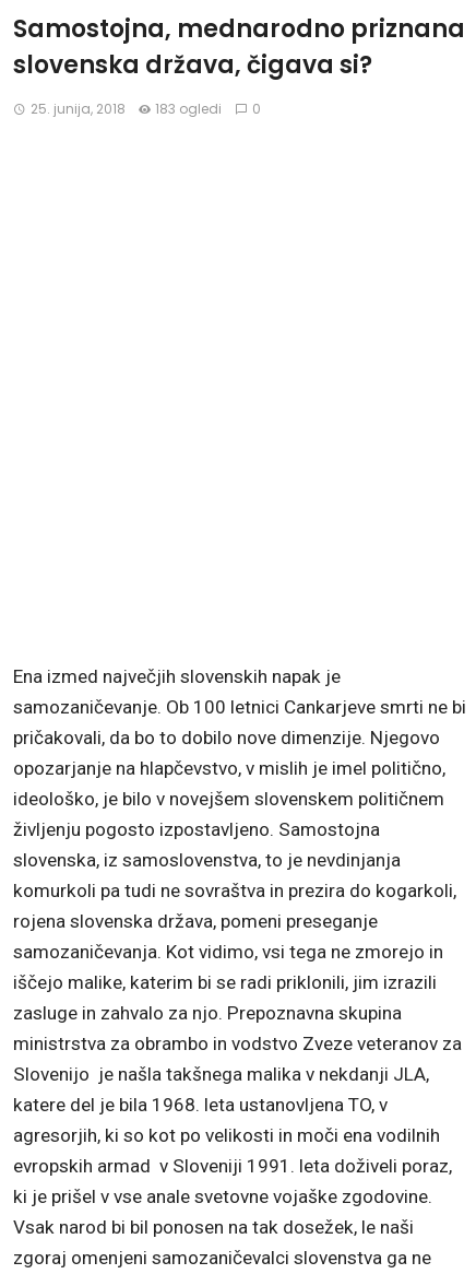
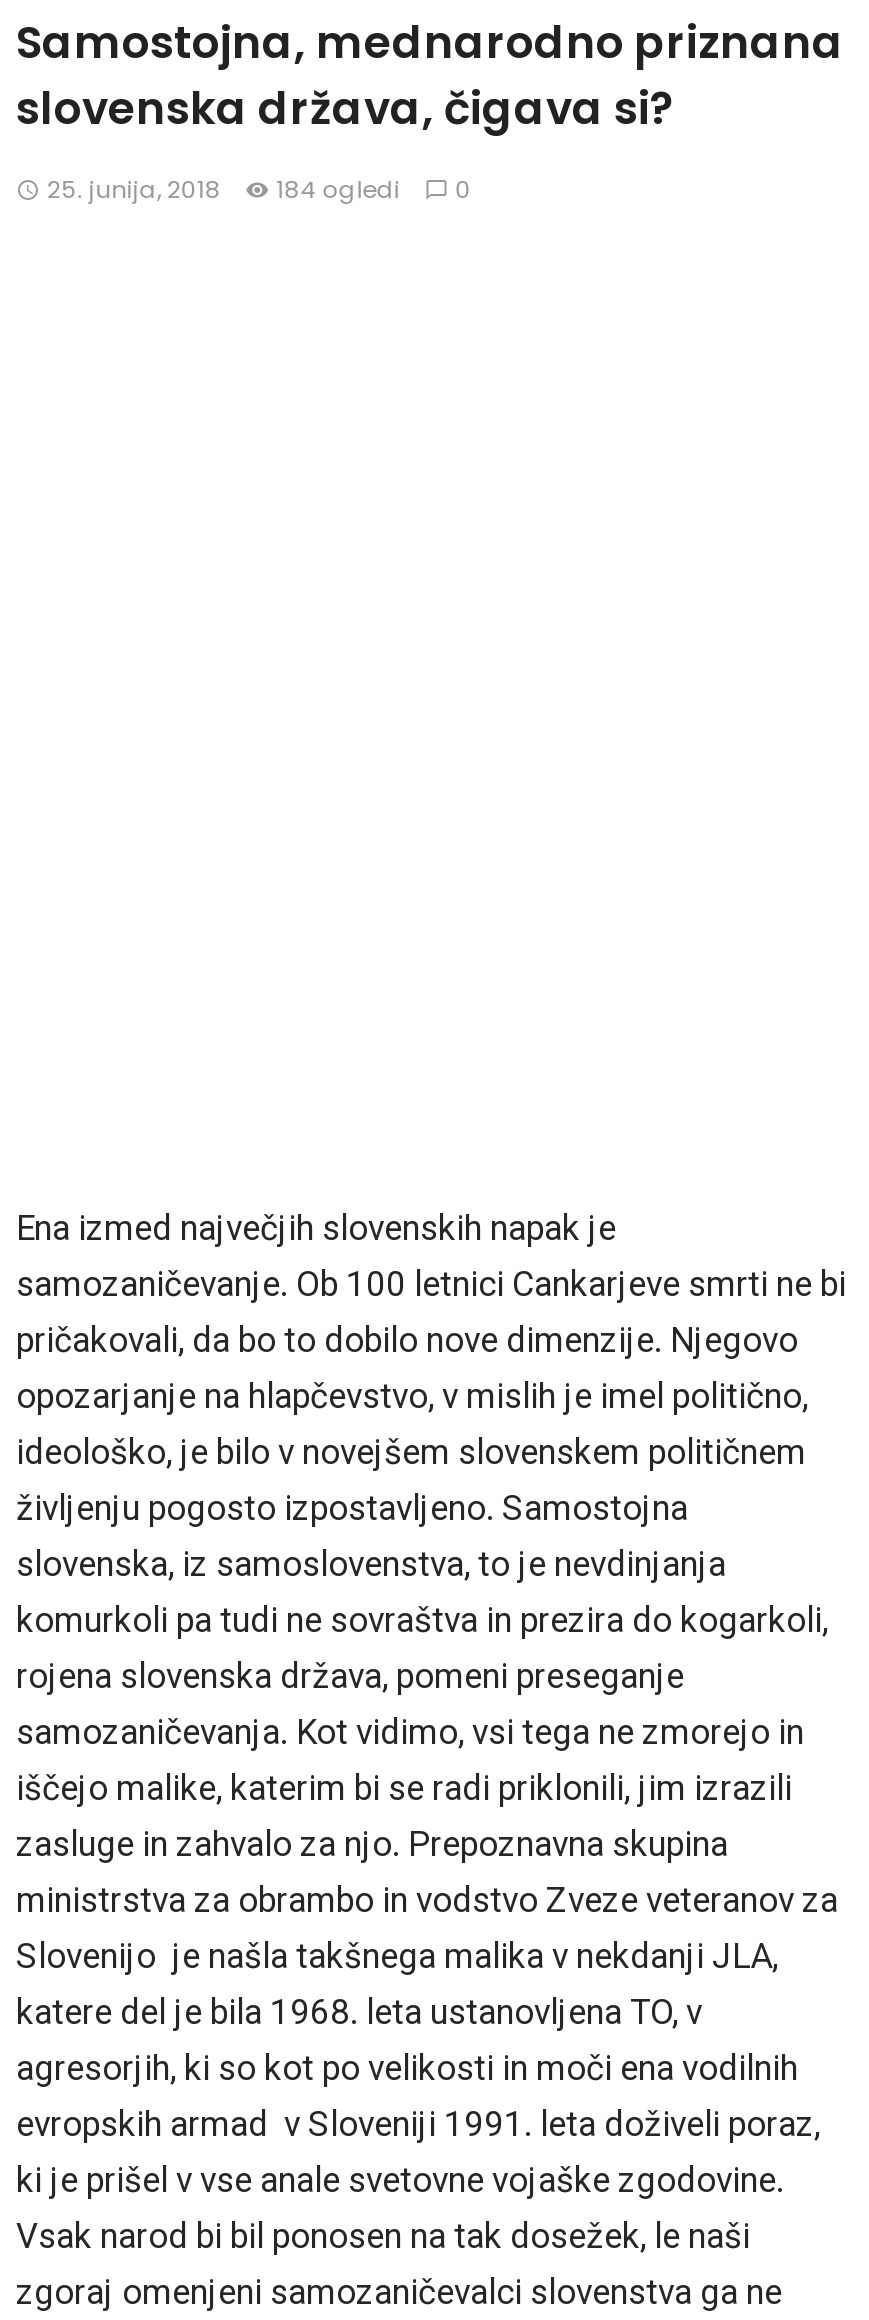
[30,99,261,118] 25. junija, 2018 183 ogledi 0 -> [47,172,472,206] 25. junija, 2018 184 ogledi 0

